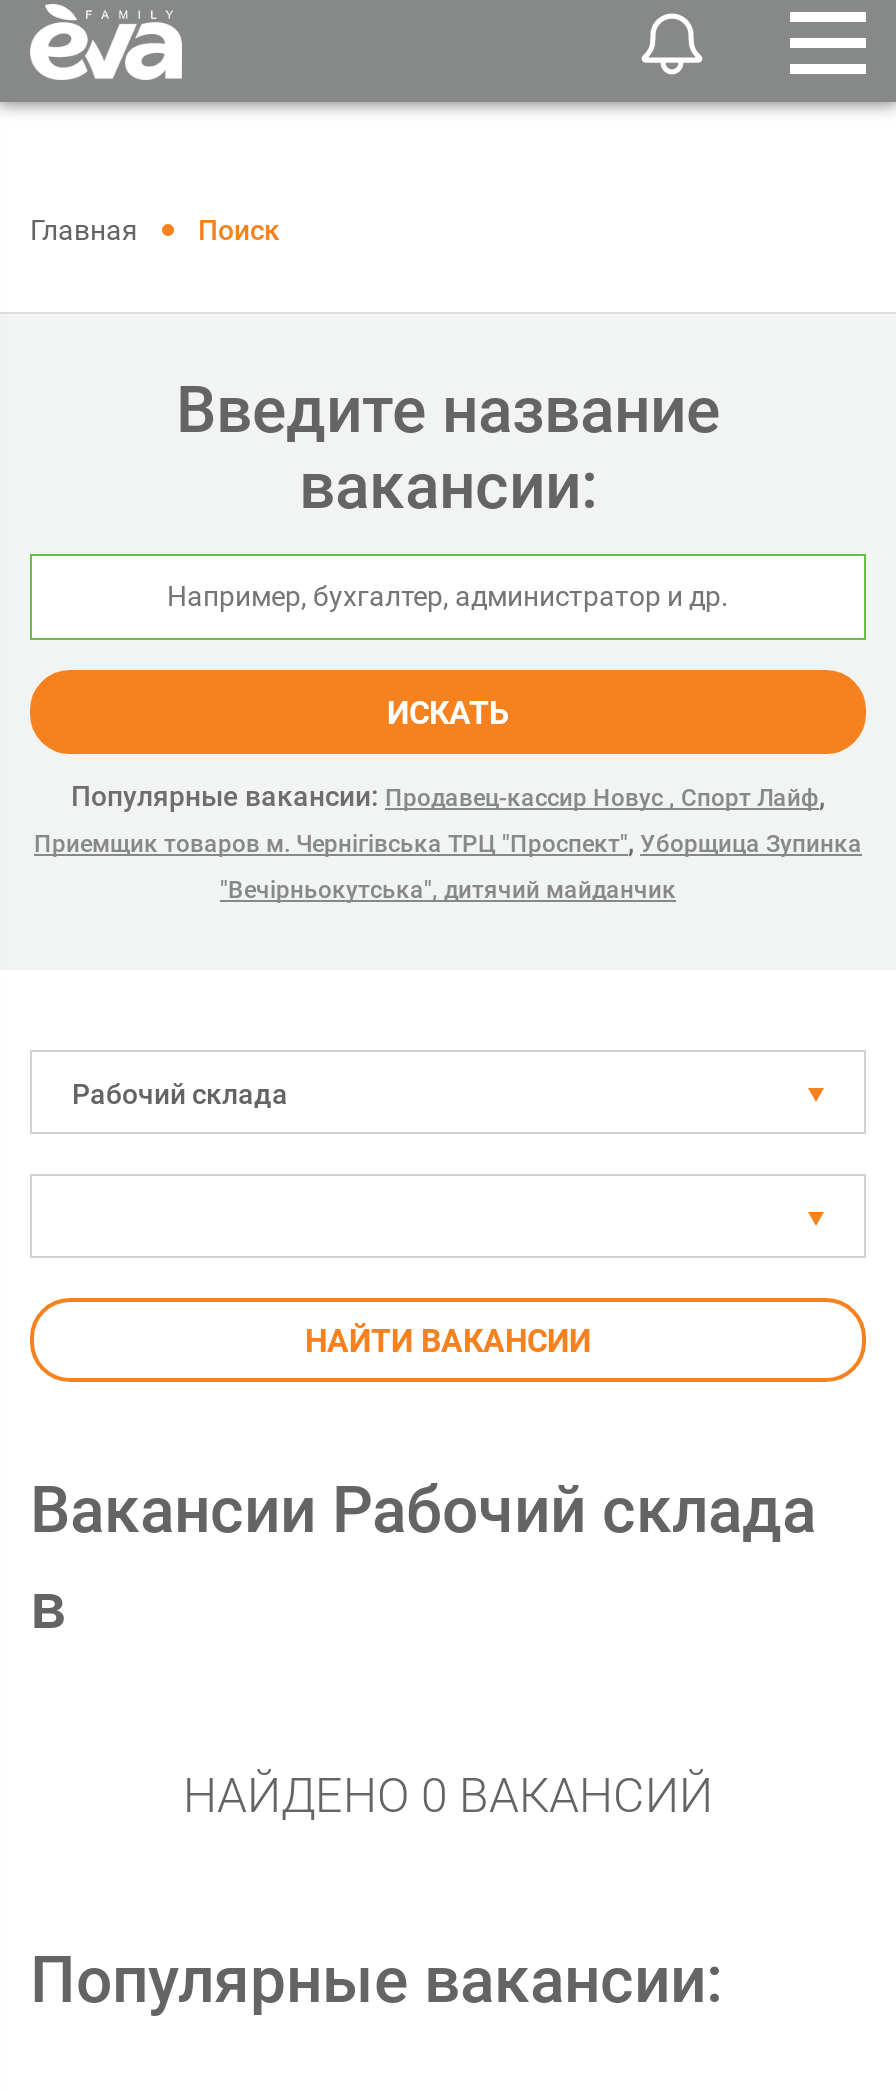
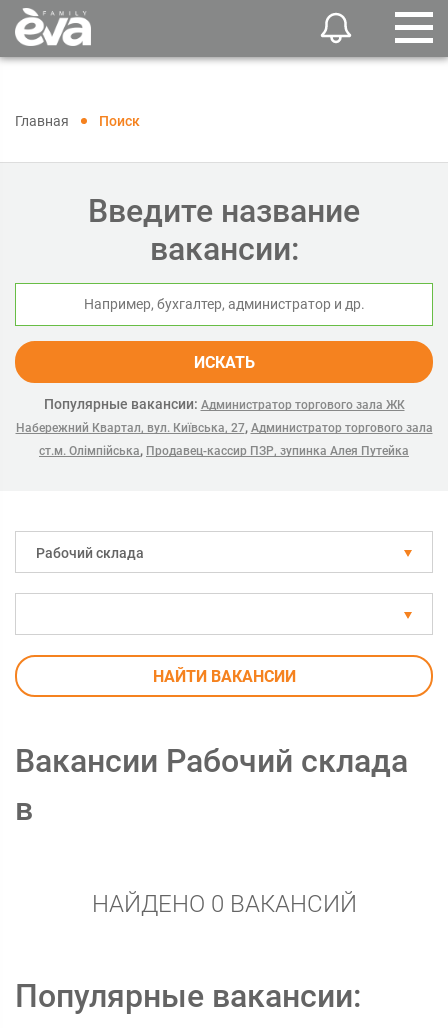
[34,780,862,904] Популярные вакансии: Продавец-кассир Новус , Спорт Лайф, | Приемщик товаров м. Чернігівська ТРЦ "Проспект", Уборщица Зупинка | "Вечірньокутська", дитячий майданчик -> [15,396,432,458] Популярные вакансии: Администратор торгового зала ЖК | Набережний Квартал, вул. Київська, 27, Администратор торгового зала | ст.м. Олімпійська, Продавец-кассир ПЗР, зупинка Алея Путейка

